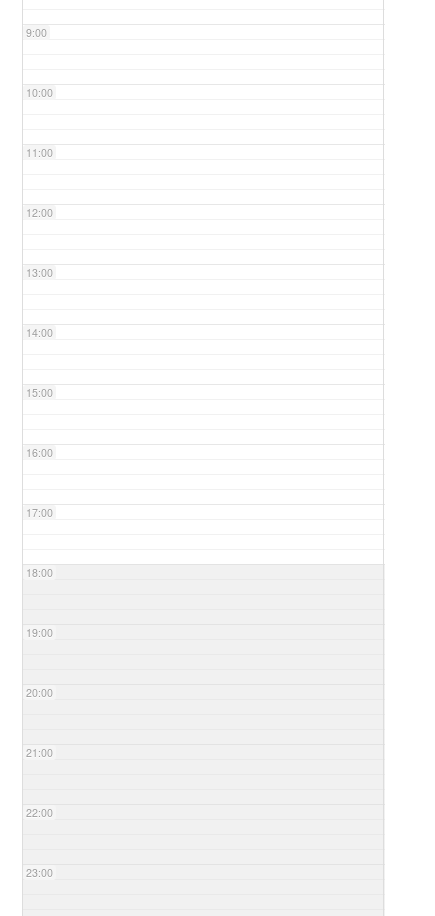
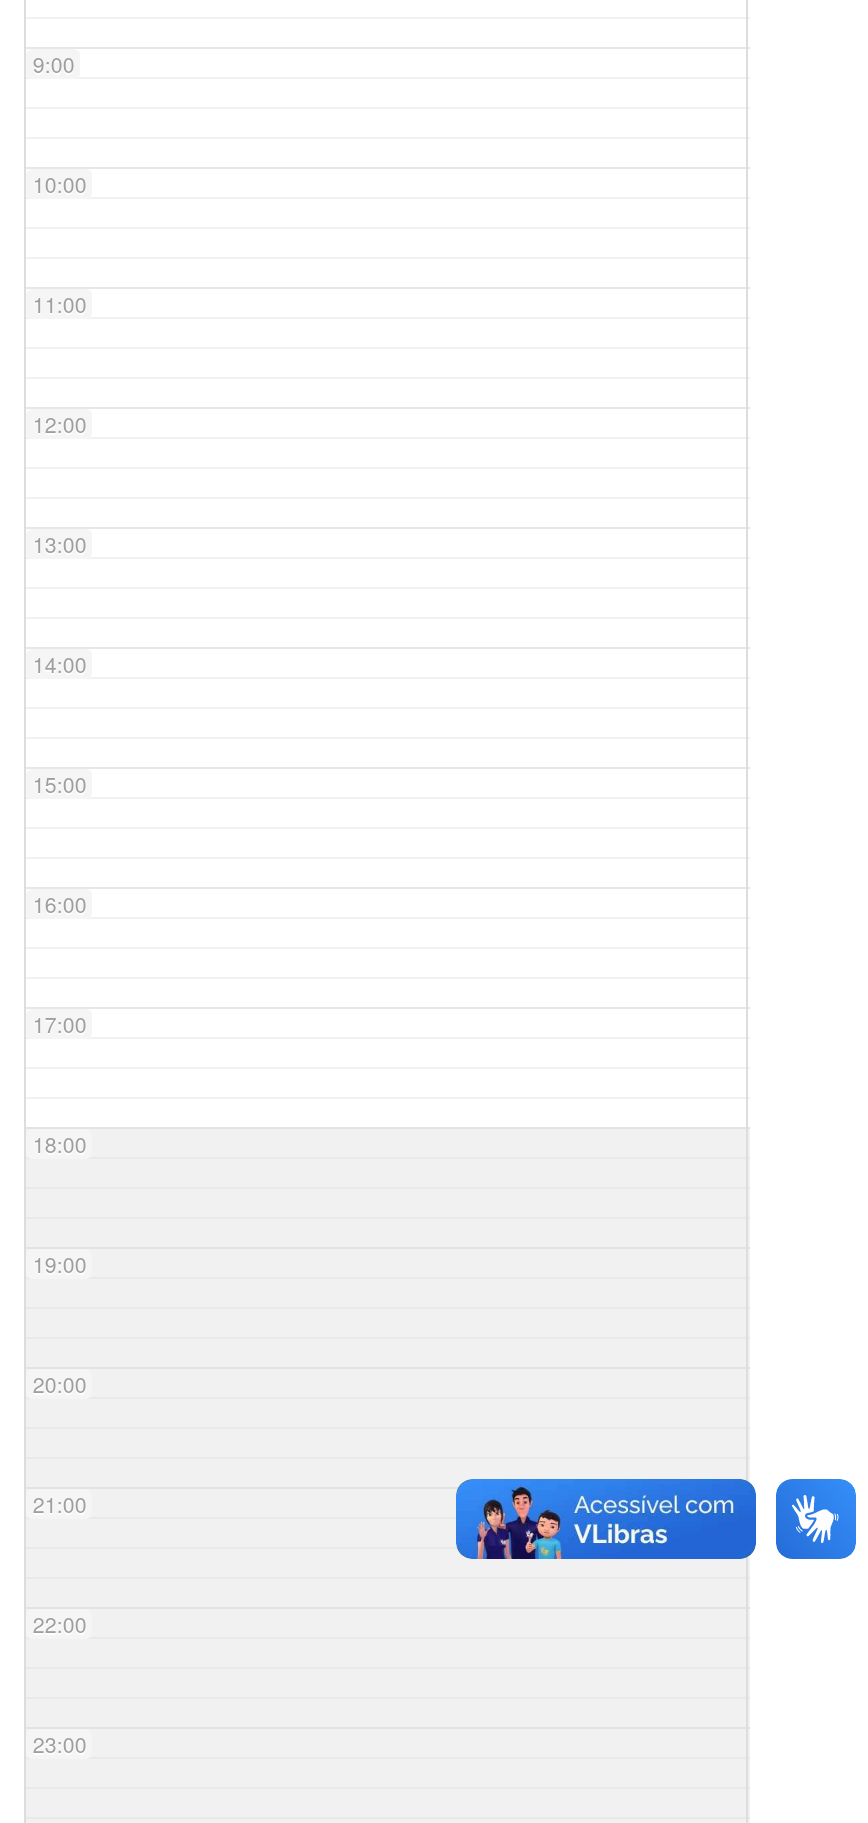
none -> [454,1477,758,1561] [image]
none -> [774,1477,858,1561] [image]

